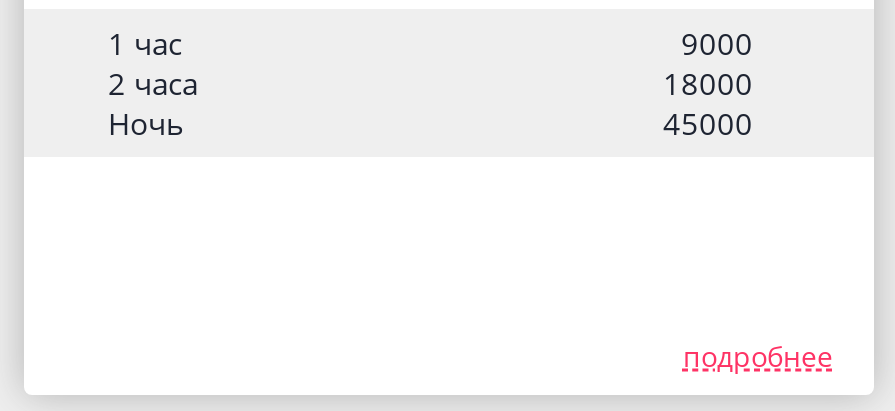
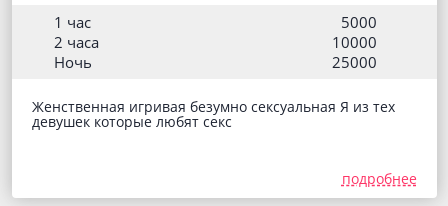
[681,23,753,63] 9000 -> [340,12,376,32] 5000
[663,63,753,103] 18000 -> [331,32,376,52] 10000
[663,103,753,143] 45000 -> [31,52,394,131] 25000 | Женственная игривая безумно сексуальная Я из тех | девушек которые любят секс

